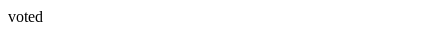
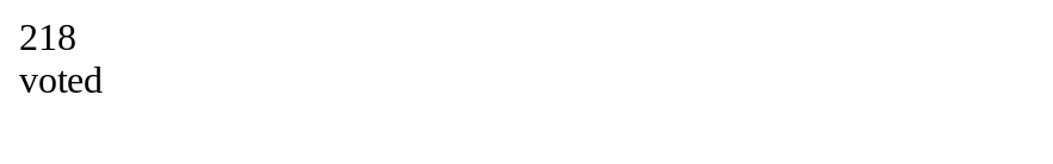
none -> [19,17,76,57] 218

